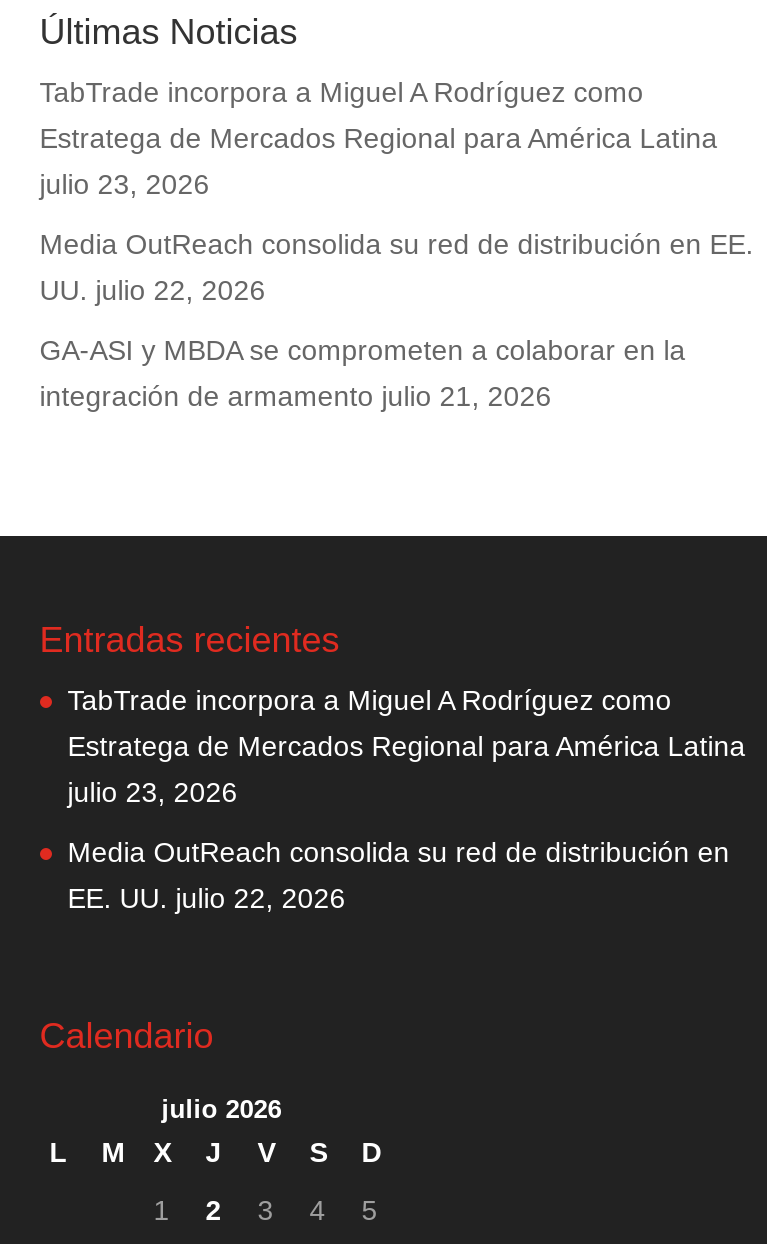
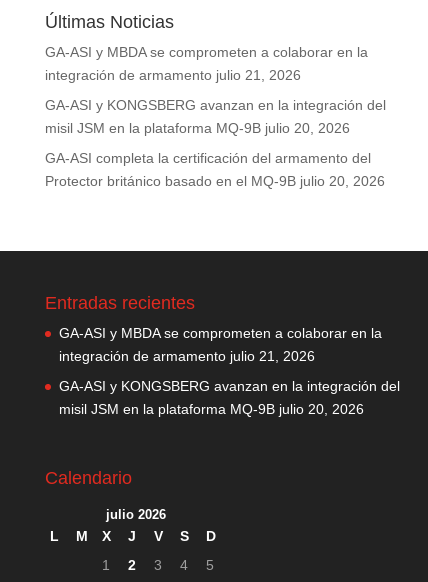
[40,76,754,306] TabTrade incorpora a Miguel A Rodríguez como | Estratega de Mercados Regional para América Latina | julio 23, 2026 | Media OutReach consolida su red de distribución en EE. | UU. julio 22, 2026 -> none
moved [40,334,686,412] -> [45,44,368,83]: GA-ASI y MBDA se comprometen a colaborar en la | integración de armamento julio 21, 2026
none -> [45,97,386,189] GA-ASI y KONGSBERG avanzan en la integración del | misil JSM en la plataforma MQ-9B julio 20, 2026 | GA-ASI completa la certificación del armamento del | Protector británico basado en el MQ-9B julio 20, 2026
[68,684,746,808] TabTrade incorpora a Miguel A Rodríguez como | Estratega de Mercados Regional para América Latina | julio 23, 2026 -> [59,325,382,364] GA-ASI y MBDA se comprometen a colaborar en la | integración de armamento julio 21, 2026
[68,836,730,914] Media OutReach consolida su red de distribución en | EE. UU. julio 22, 2026 -> [59,378,400,417] GA-ASI y KONGSBERG avanzan en la integración del | misil JSM en la plataforma MQ-9B julio 20, 2026

